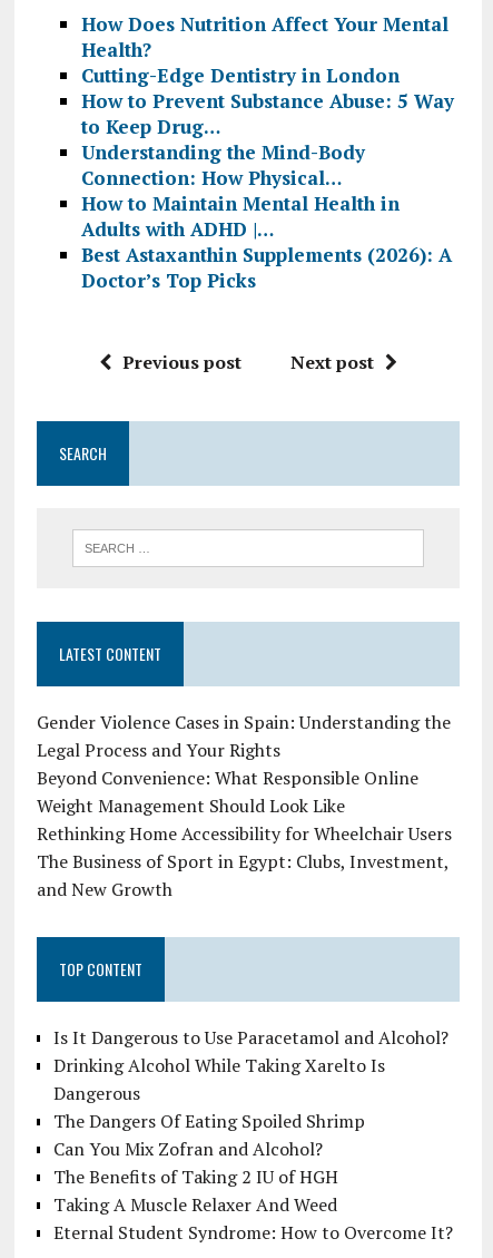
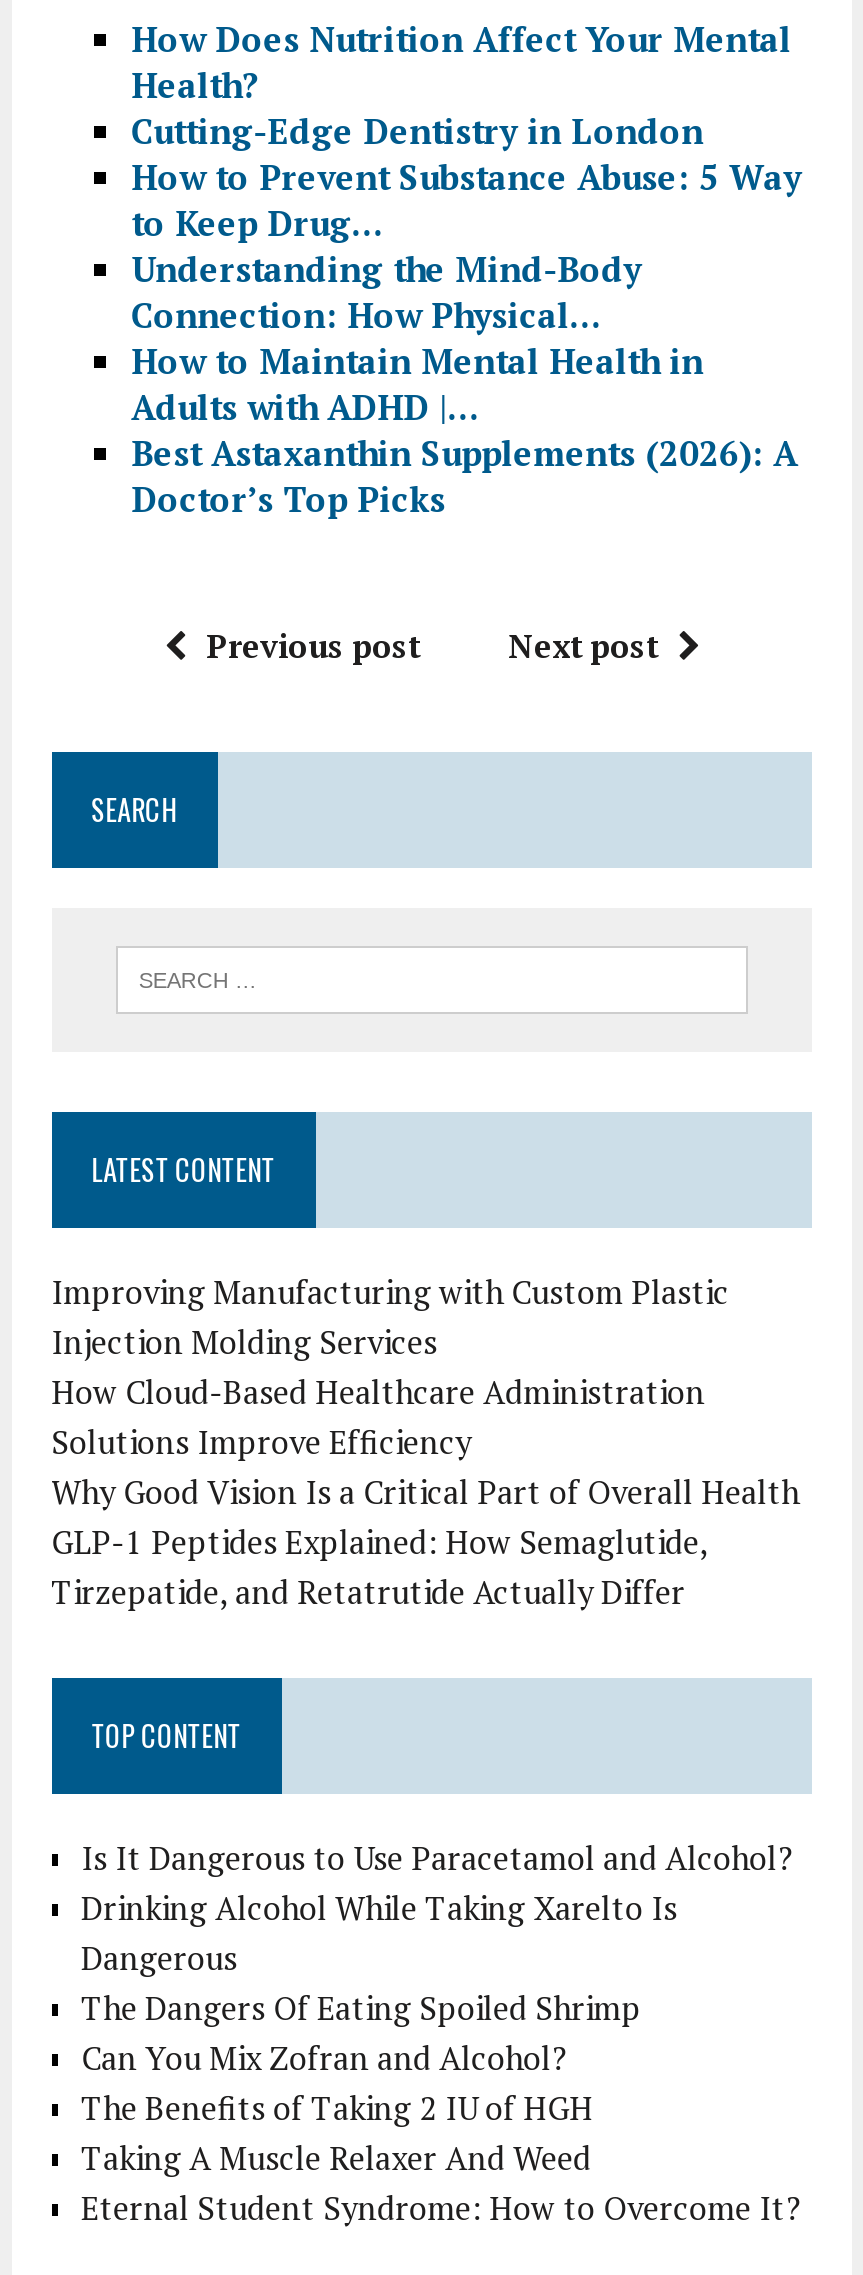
[36,710,451,902] Gender Violence Cases in Spain: Understanding the | Legal Process and Your Rights | Beyond Convenience: What Responsible Online | Weight Management Should Look Like | Rethinking Home Accessibility for Wheelchair Users | The Business of Sport in Egypt: Clubs, Investment, | and New Growth -> [51,1270,799,1614] Improving Manufacturing with Custom Plastic | Injection Molding Services | How Cloud-Based Healthcare Administration | Solutions Improve Efficiency | Why Good Vision Is a Critical Part of Overall Health | GLP-1 Peptides Explained: How Semaglutide, | Tirzepatide, and Retatrutide Actually Differ

